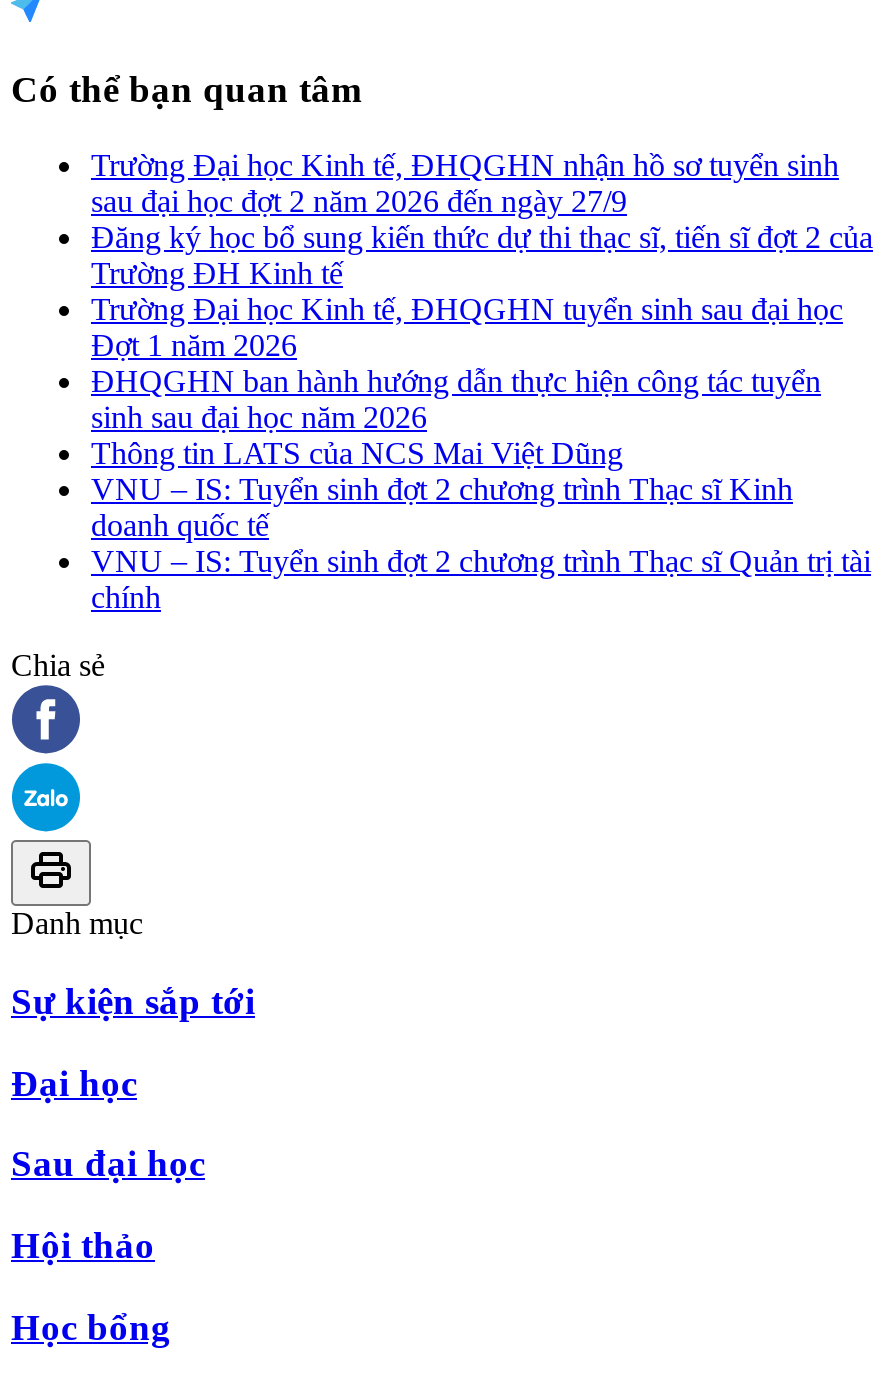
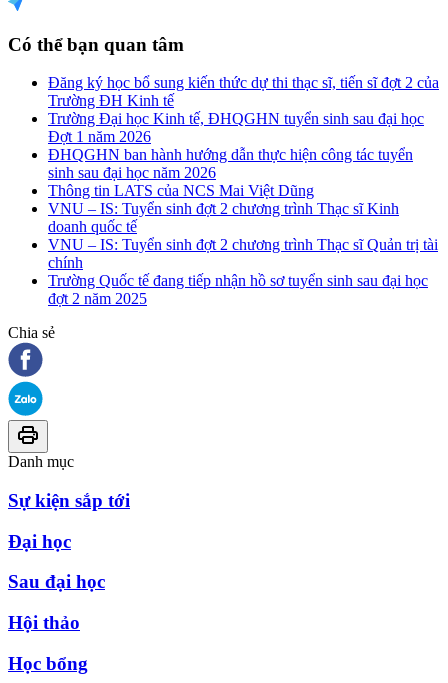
[91,148,839,218] Trường Đại học Kinh tế, ĐHQGHN nhận hồ sơ tuyển sinh | sau đại học đợt 2 năm 2026 đến ngày 27/9 -> none
moved [91,220,873,614] -> [48,74,439,271]: Đăng ký học bổ sung kiến thức dự thi thạc sĩ, tiến sĩ đợt 2 của | Trường ĐH Kinh tế | Trường Đại học Kinh tế, ĐHQGHN tuyển sinh sau đại học | ... | VNU – IS: Tuyển sinh đợt 2 chương trình Thạc sĩ Quản trị tài | chính
none -> [48,272,428,307] Trường Quốc tế đang tiếp nhận hồ sơ tuyển sinh sau đại học | đợt 2 năm 2025

